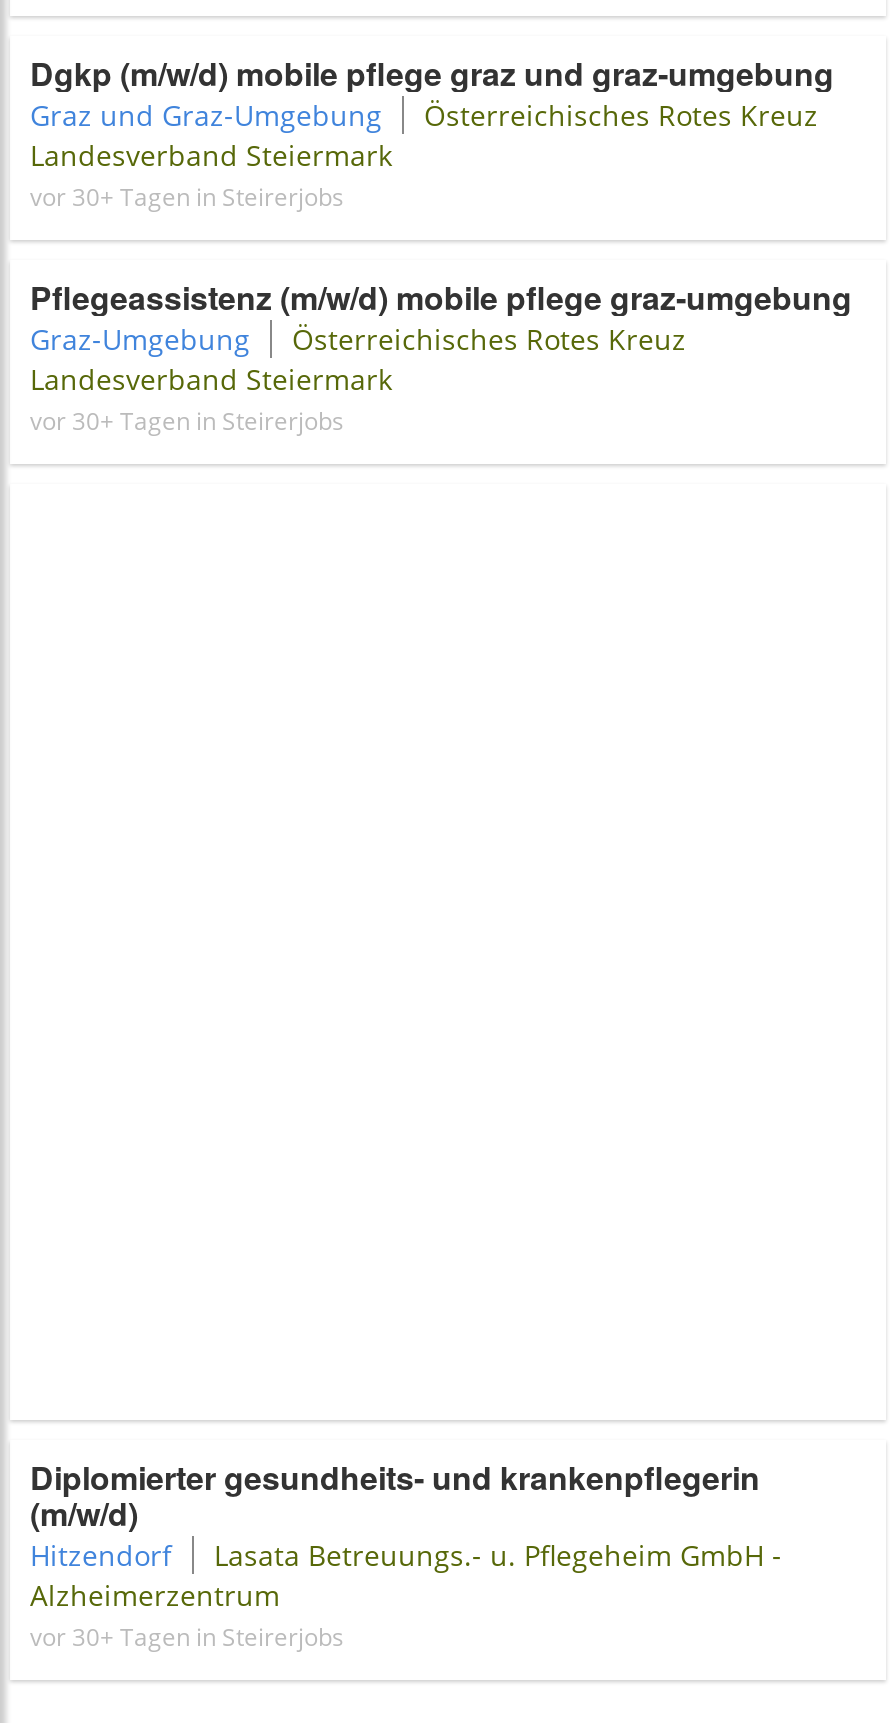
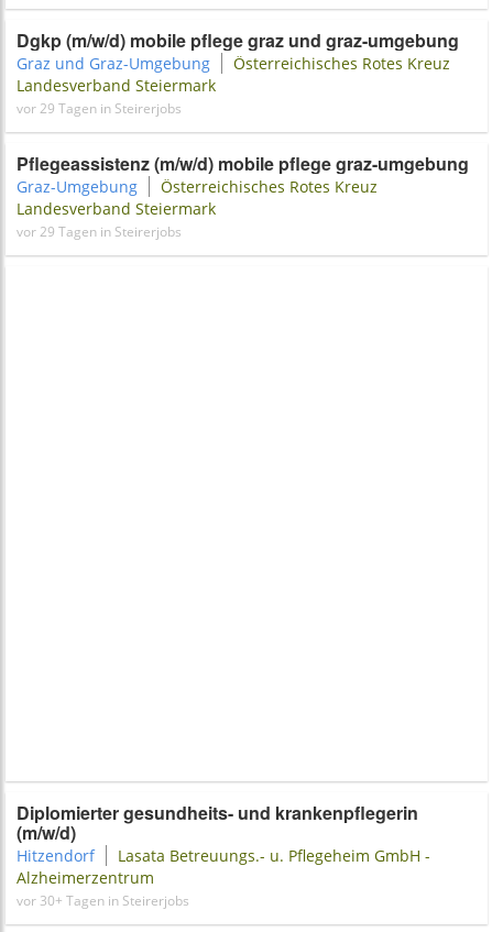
[30,180,344,214] vor 30+ Tagen in Steirerjobs -> [17,99,182,118] vor 29 Tagen in Steirerjobs
[30,404,344,438] vor 30+ Tagen in Steirerjobs -> [17,222,182,241] vor 29 Tagen in Steirerjobs

